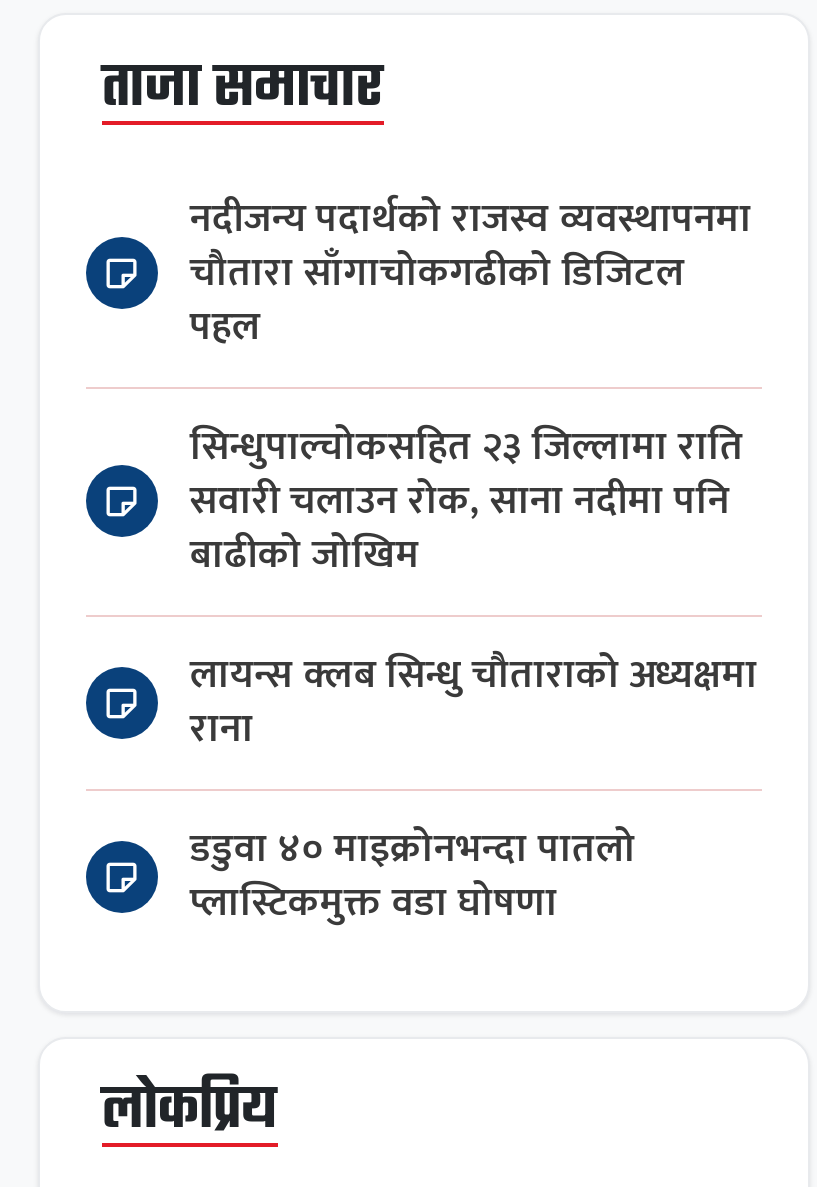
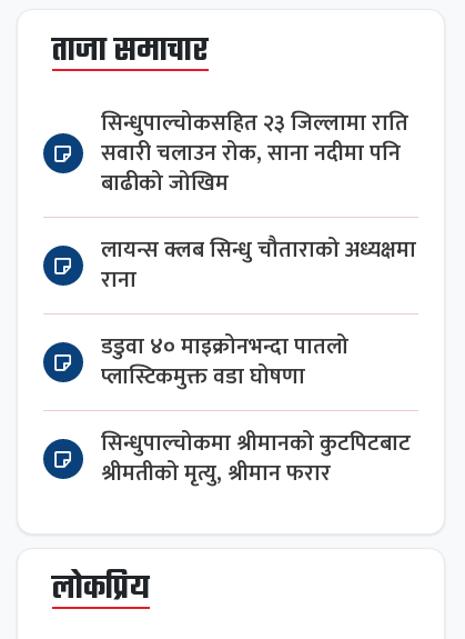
[189,186,751,360] नदीजन्य पदार्थको राजस्व व्यवस्थापनमा | चौतारा साँगाचोकगढीको डिजिटल | पहल -> none
moved [189,414,757,936] -> [101,105,416,395]: सिन्धुपाल्चोकसहित २३ जिल्लामा राति | सवारी चलाउन रोक, साना नदीमा पनि | बाढीको जोखिम | लायन्स क्लब सिन्धु चौताराको अध्यक्षमा | राना | डडुवा ४० माइक्रोनभन्दा पातलो | प्लास्टिकमुक्त वडा घोषणा
none -> [101,425,410,492] सिन्धुपाल्चोकमा श्रीमानको कुटपिटबाट | श्रीमतीको मृत्यु, श्रीमान फरार

